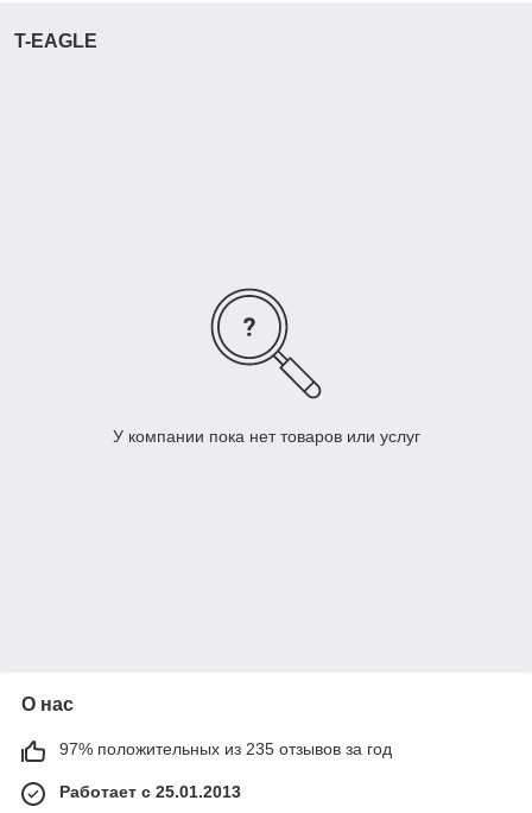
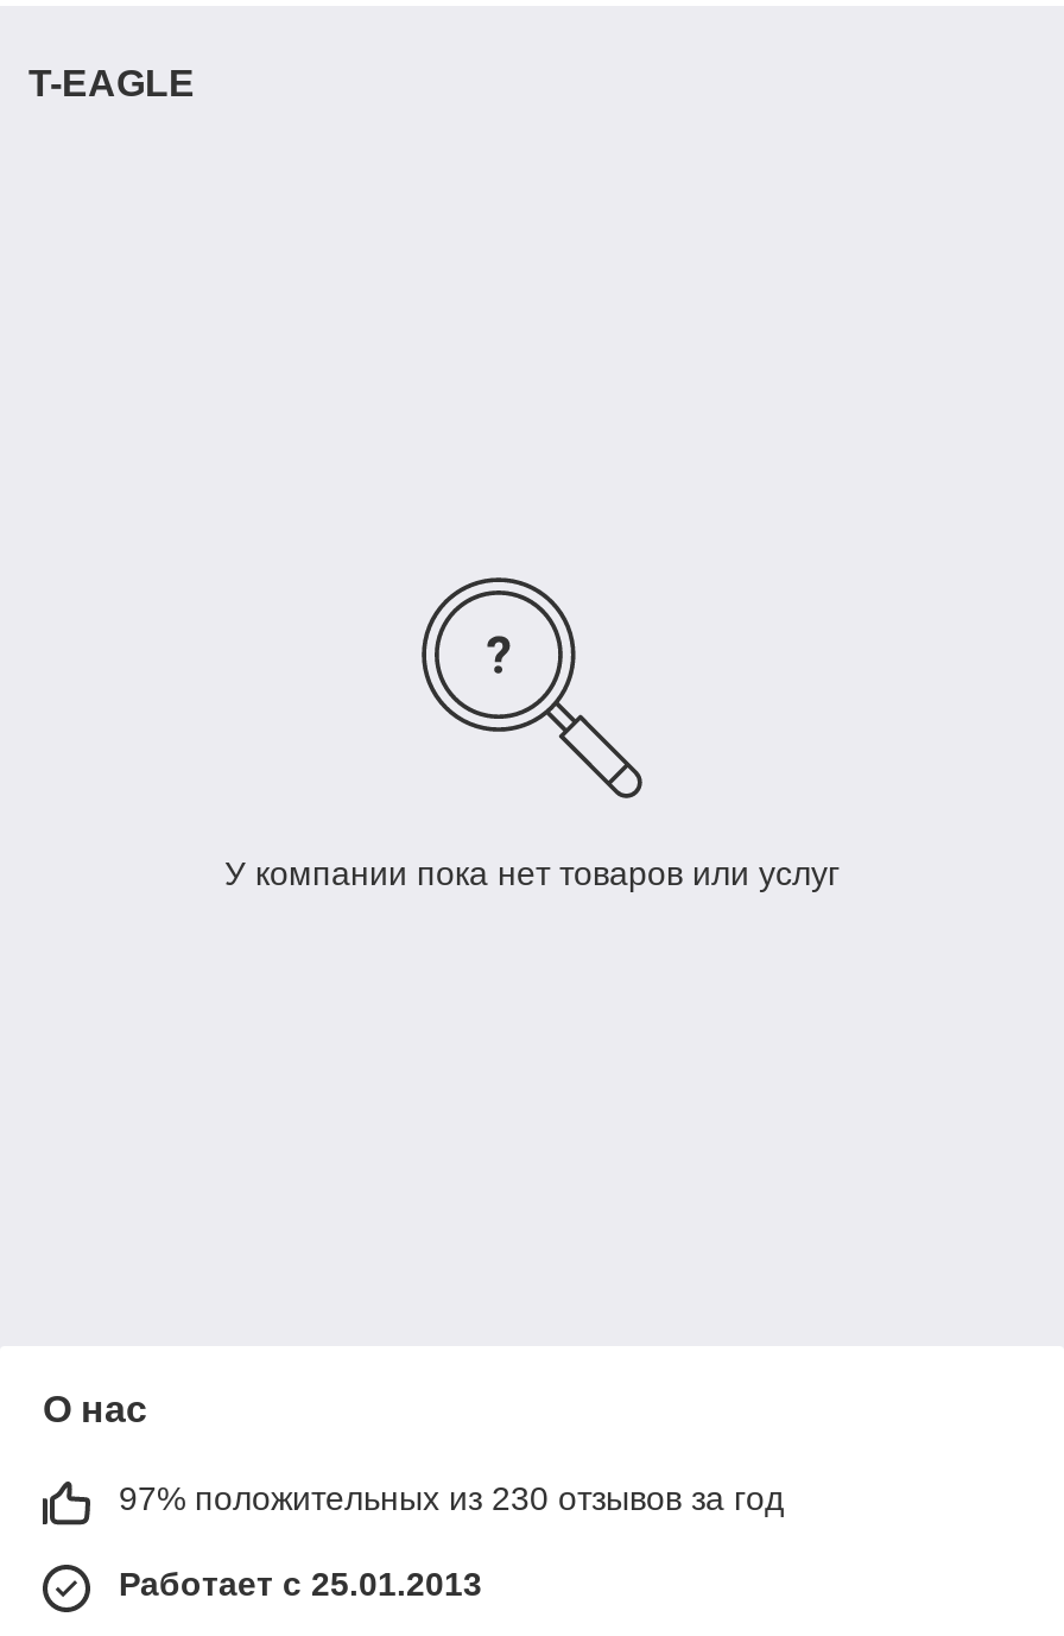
[59,740,392,759] 97% положительных из 235 отзывов за год -> [119,1480,784,1518] 97% положительных из 230 отзывов за год

